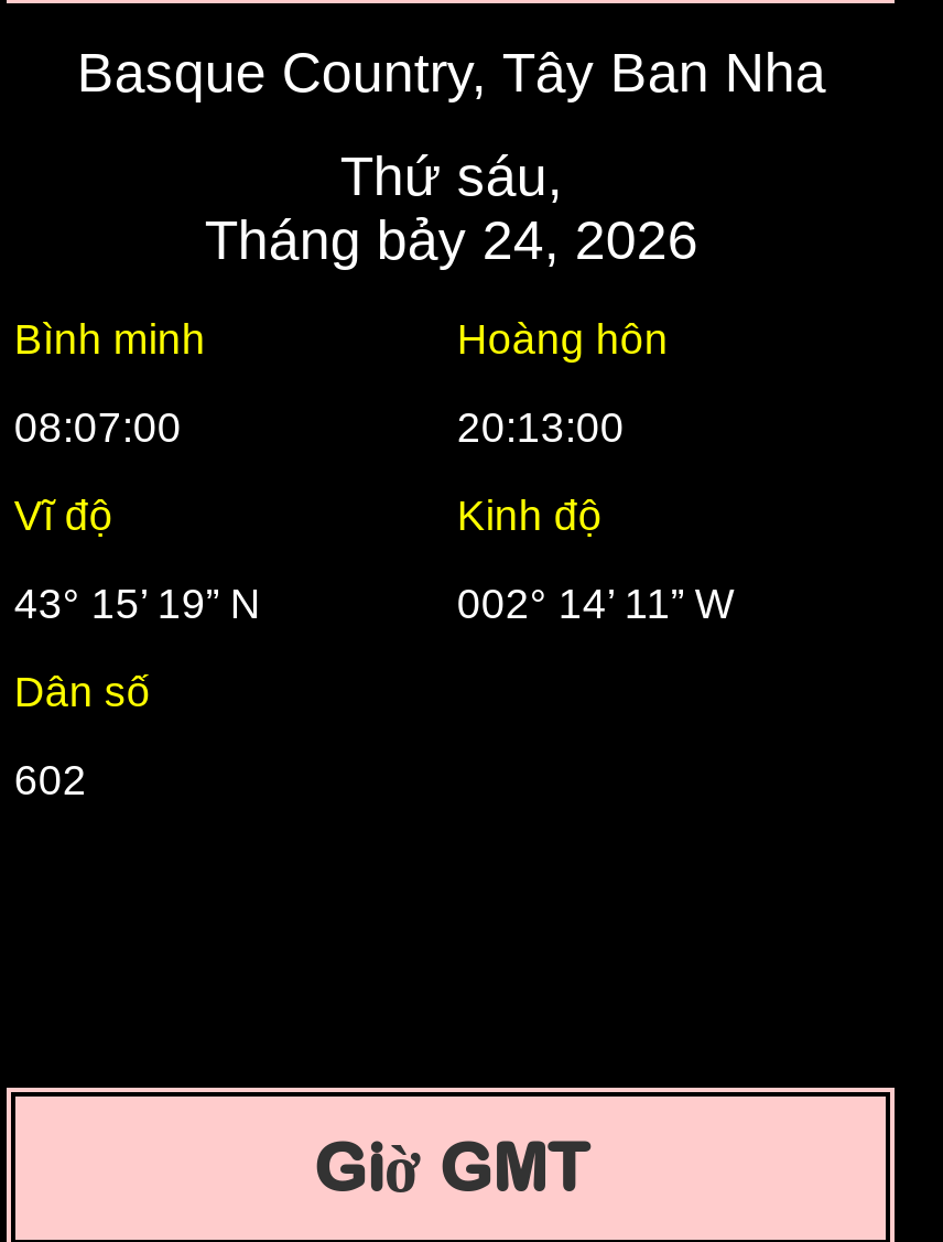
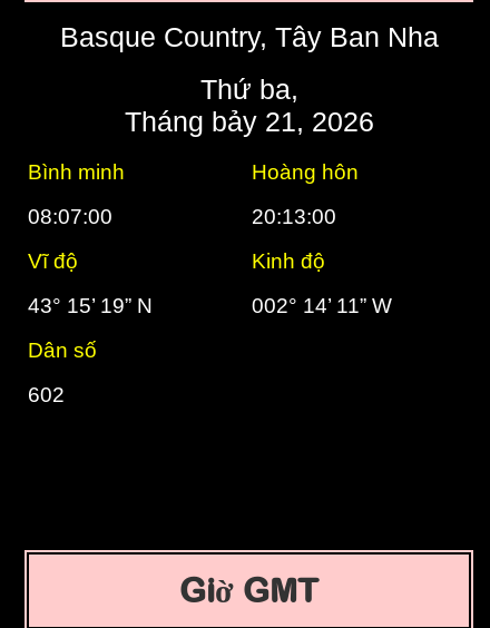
[340,144,563,206] Thứ sáu, -> [200,73,298,105] Thứ ba,
[205,208,698,270] Tháng bảy 24, 2026 -> [125,106,374,137] Tháng bảy 21, 2026

